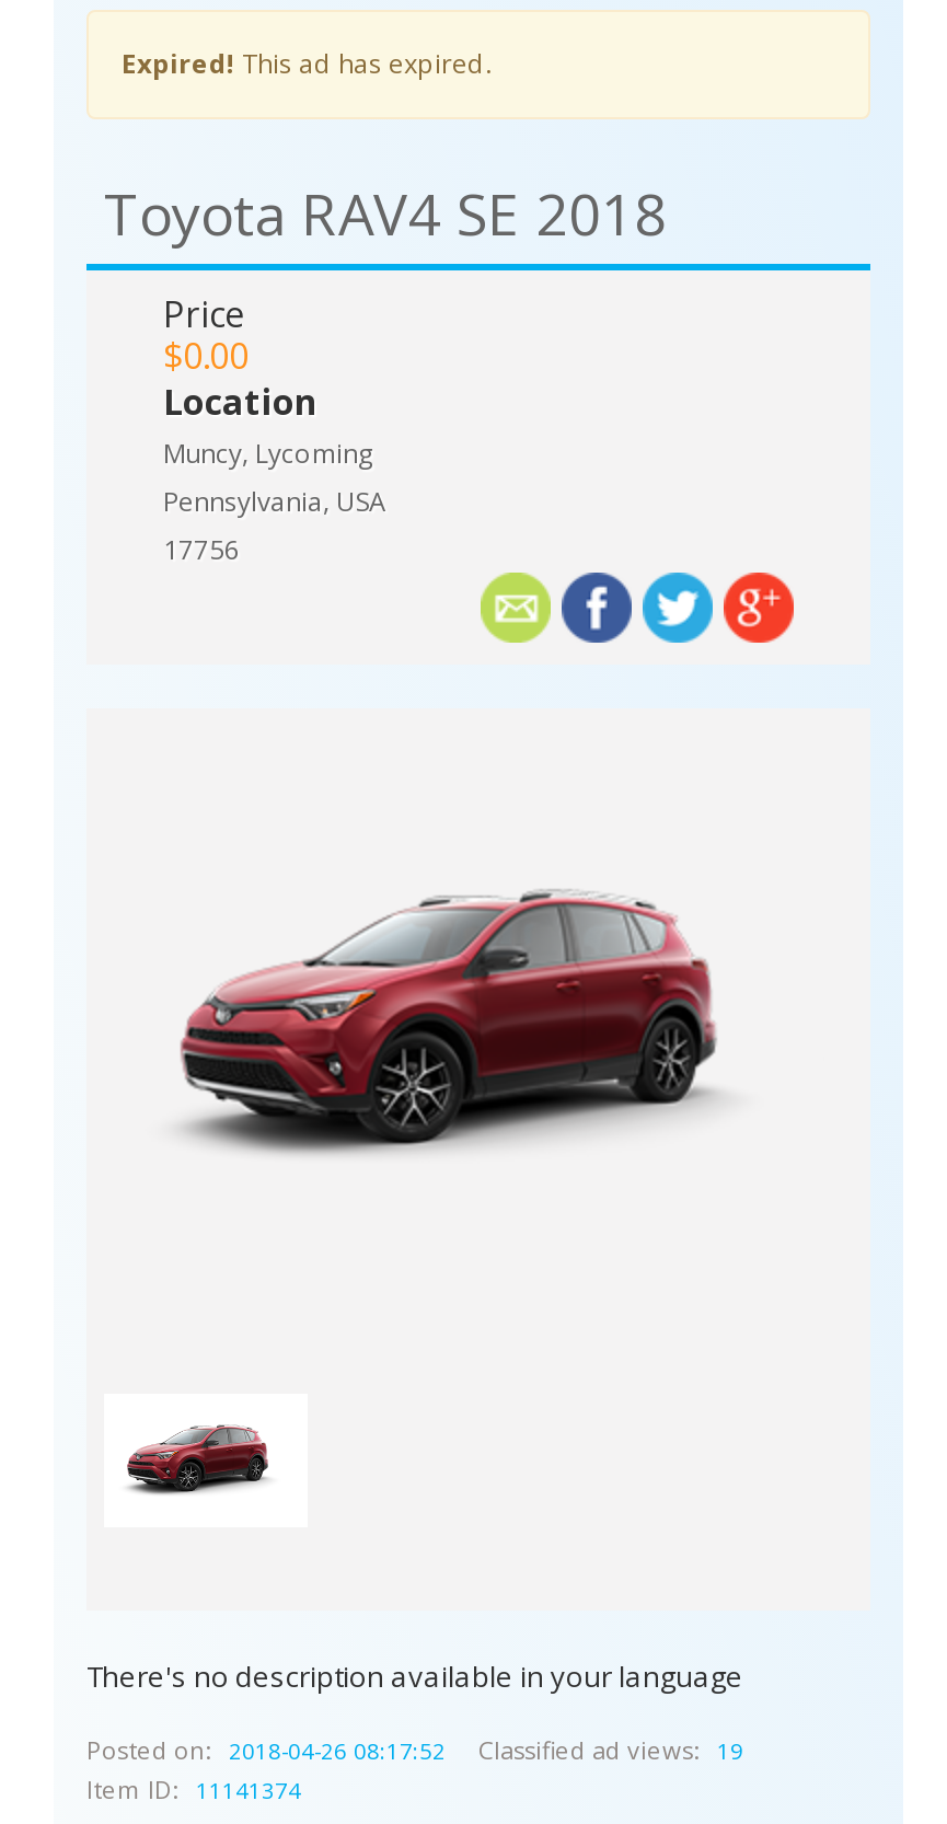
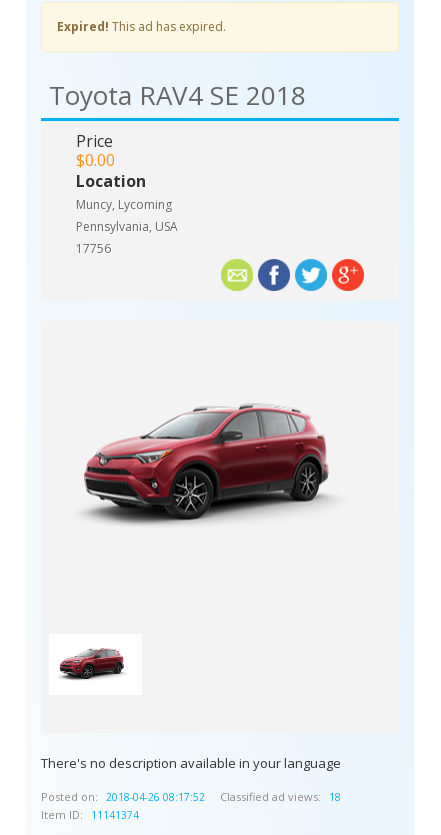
[478,1733,743,1766] Classified ad views: 19 -> [220,789,341,804] Classified ad views: 18

